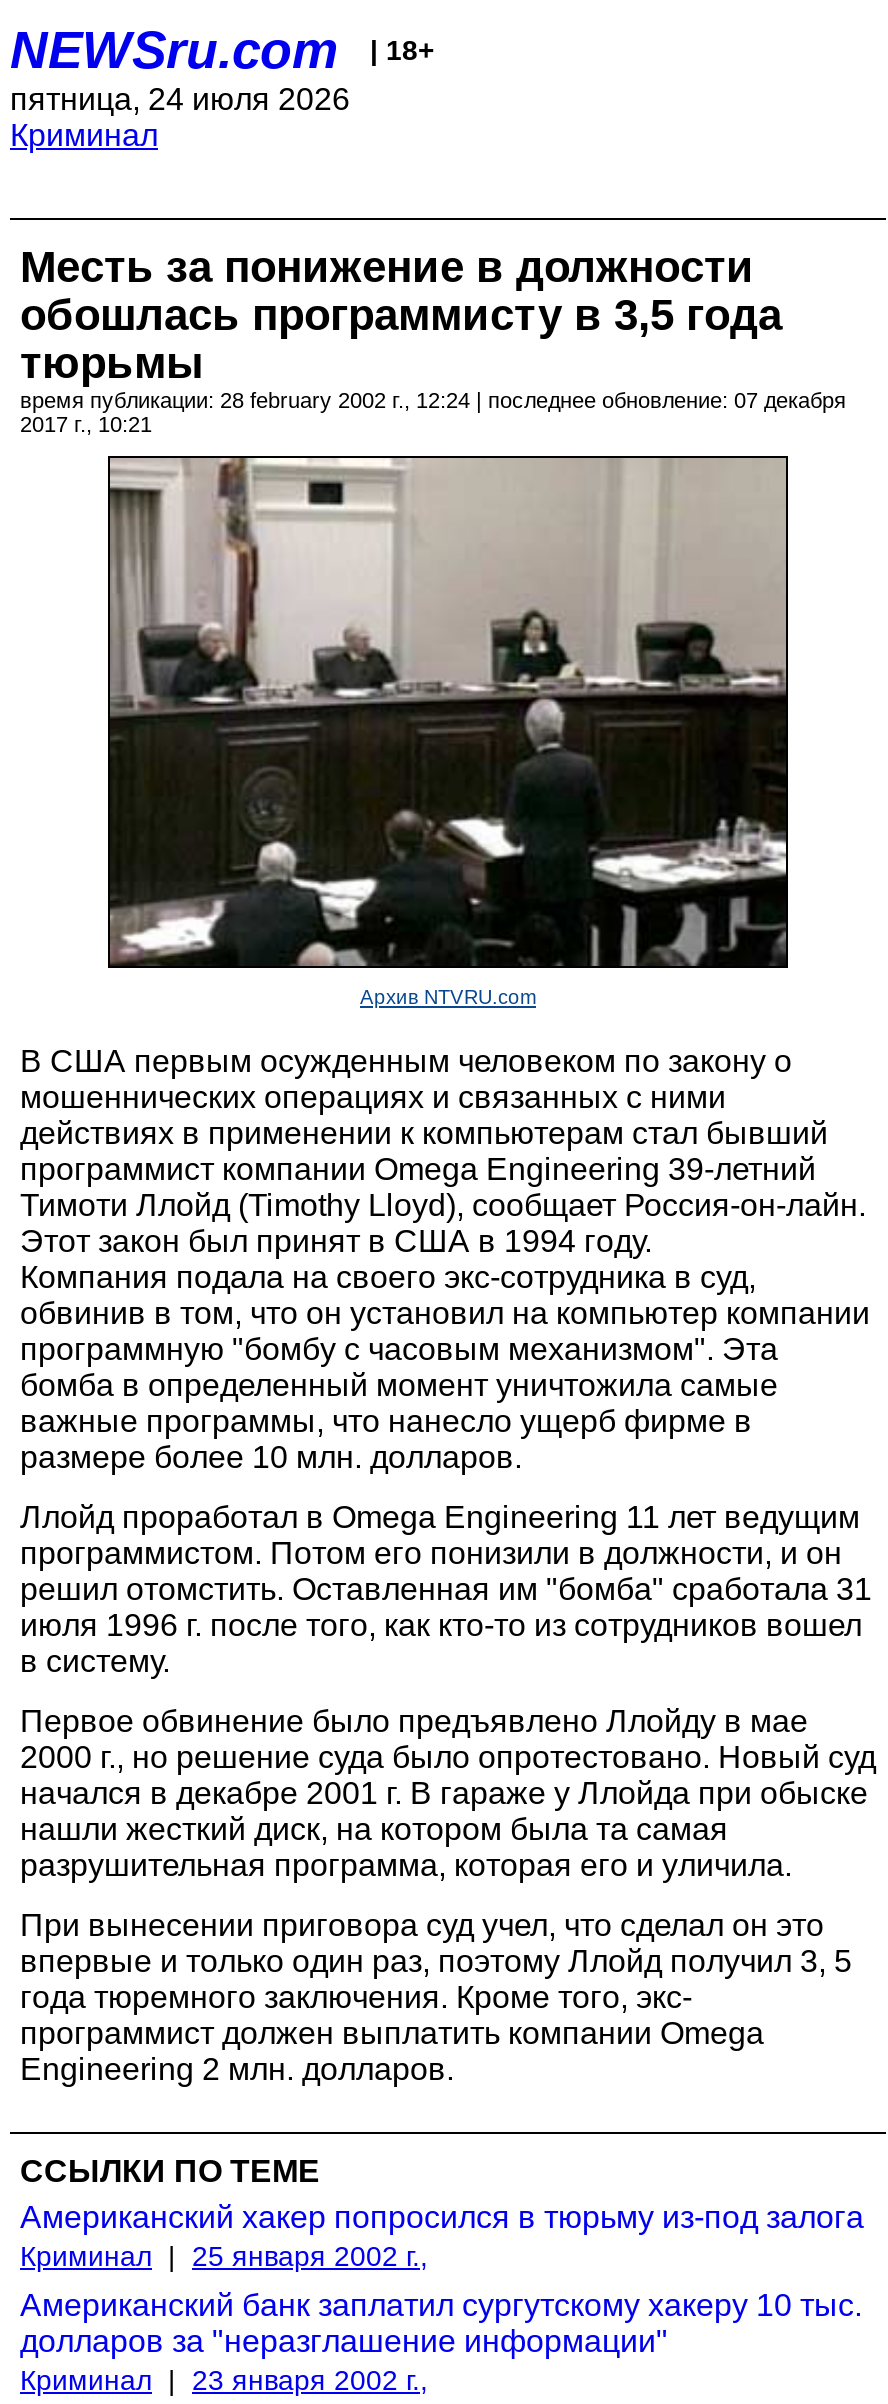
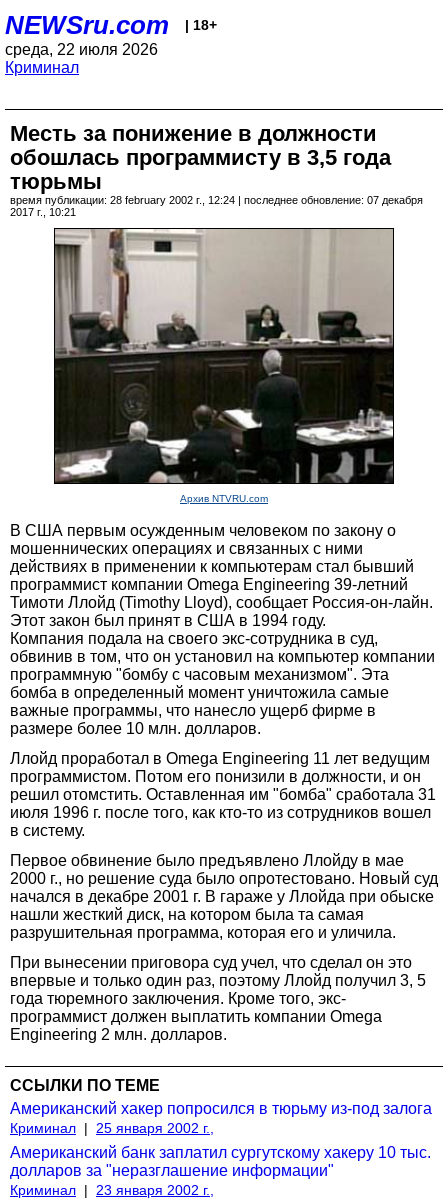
[10,82,350,116] пятница, 24 июля 2026 -> [5,41,158,58] среда, 22 июля 2026

